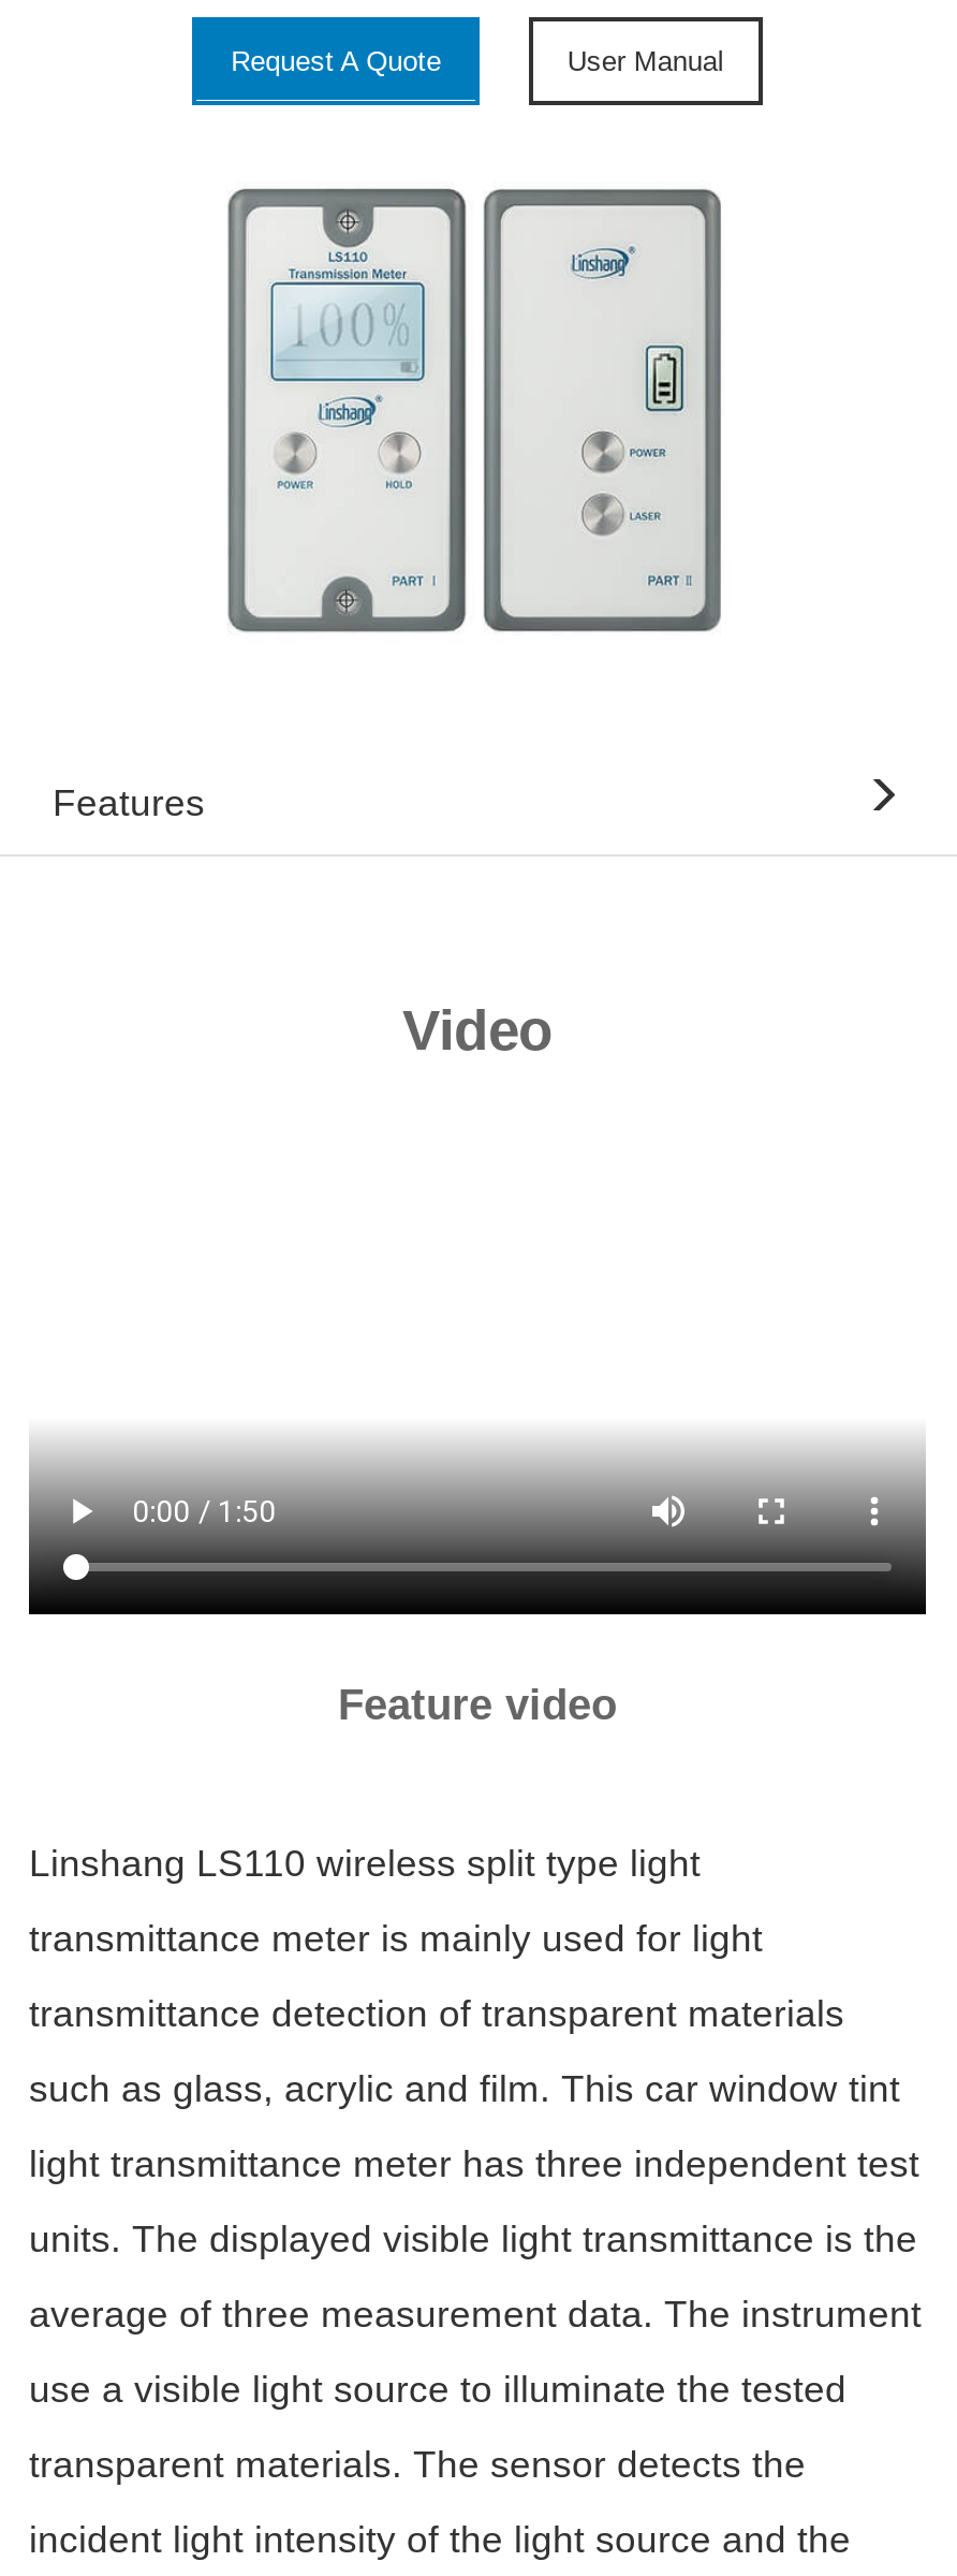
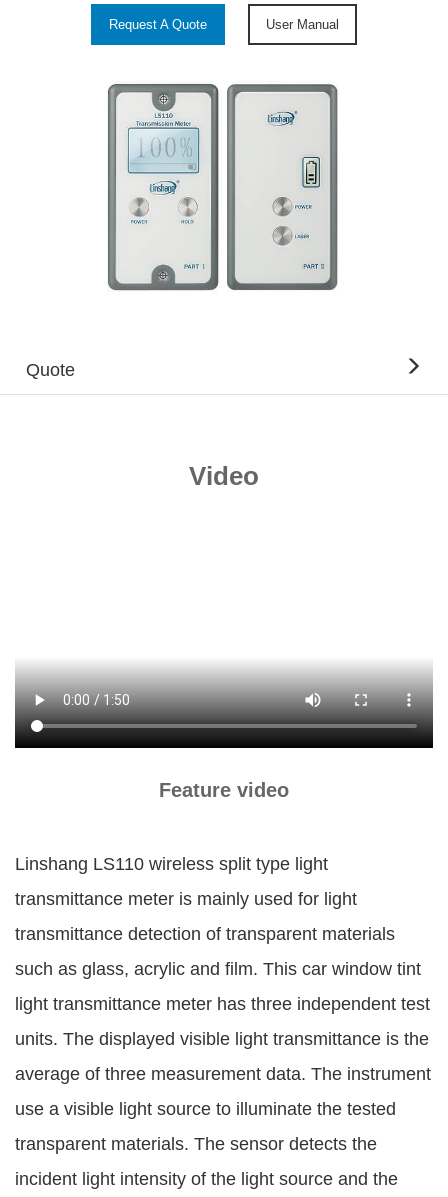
[53,782,205,825] Features -> [26,360,75,380] Quote

